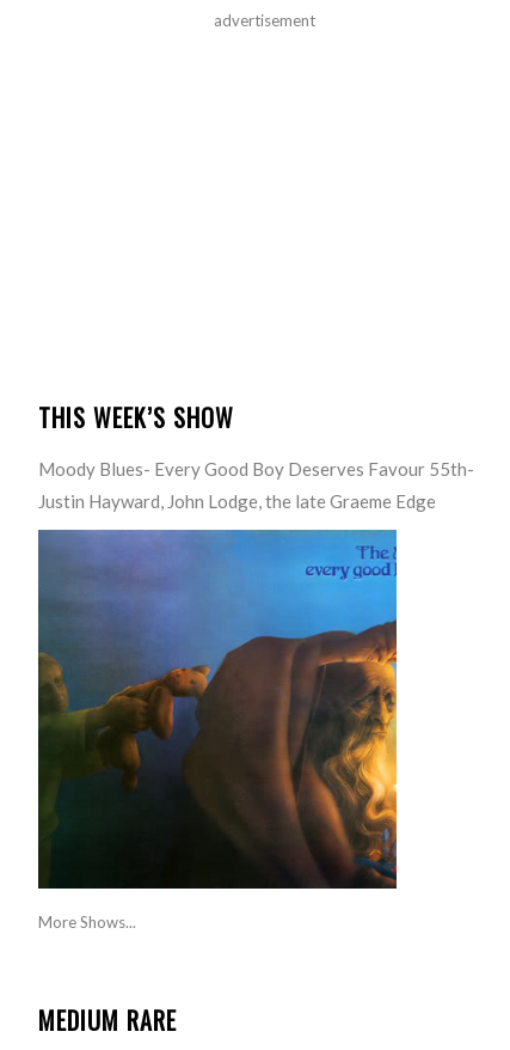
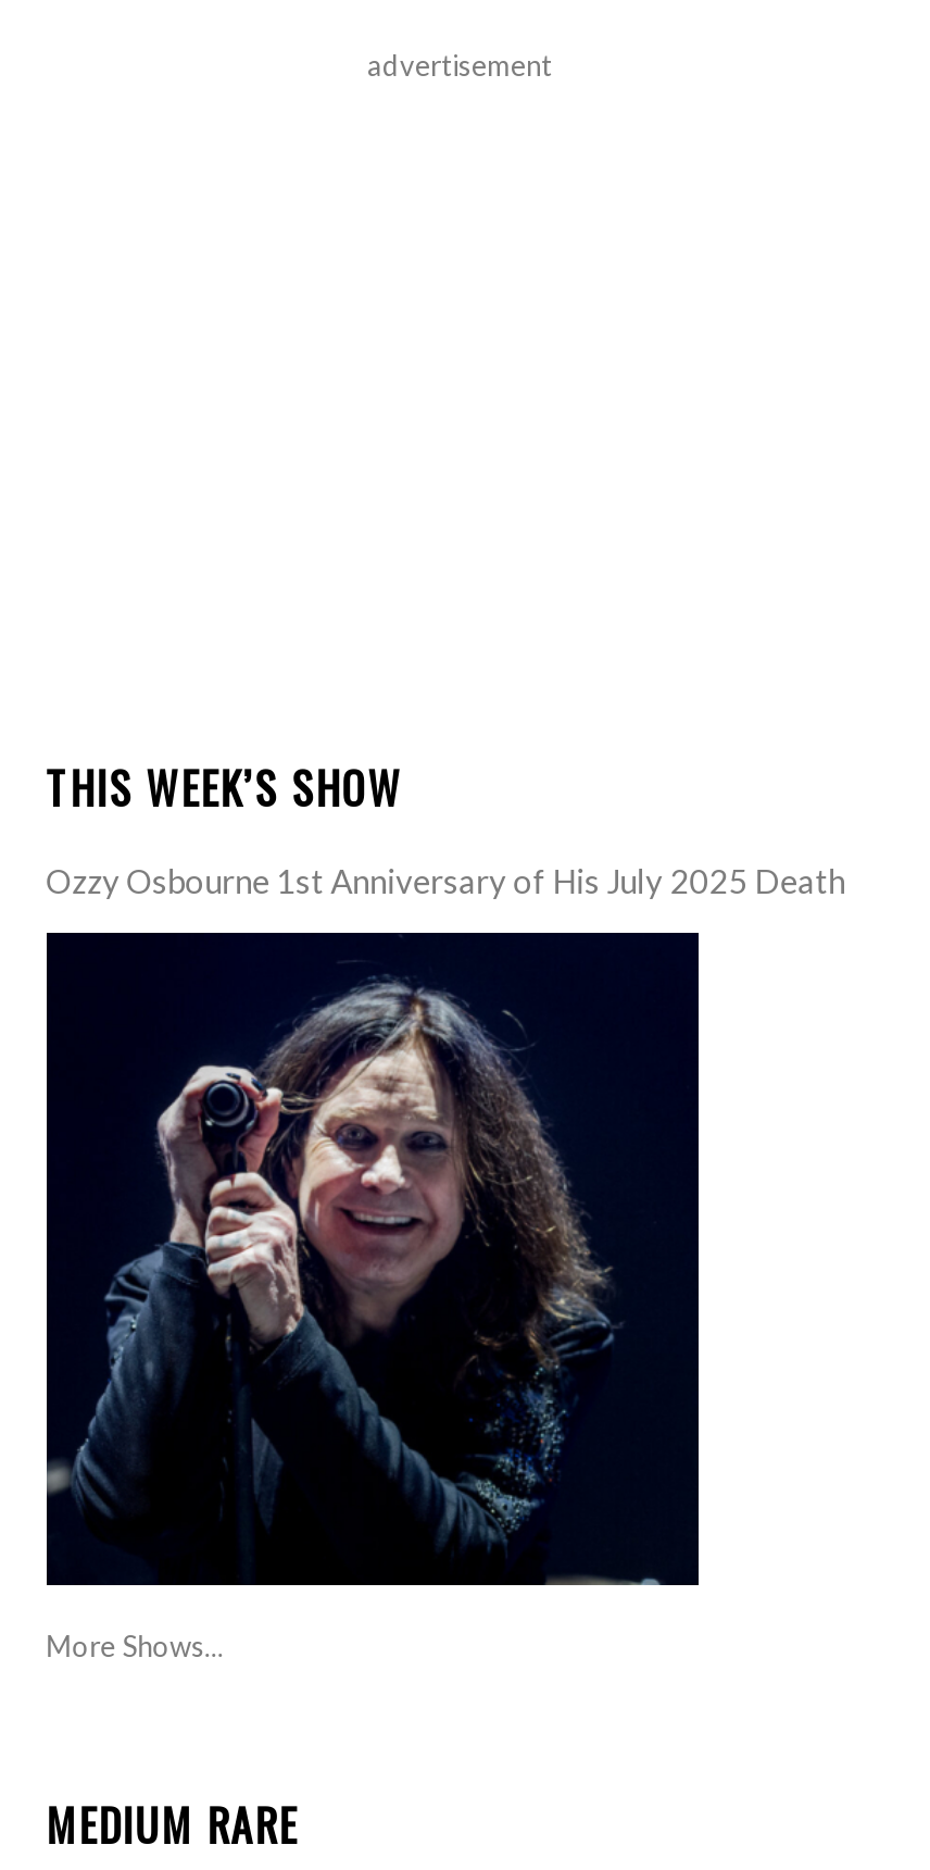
[38,458,474,512] Moody Blues- Every Good Boy Deserves Favour 55th- | Justin Hayward, John Lodge, the late Graeme Edge -> [46,861,845,900] Ozzy Osbourne 1st Anniversary of His July 2025 Death
[37,529,398,890] [image] -> [45,976,701,1587] [image]

